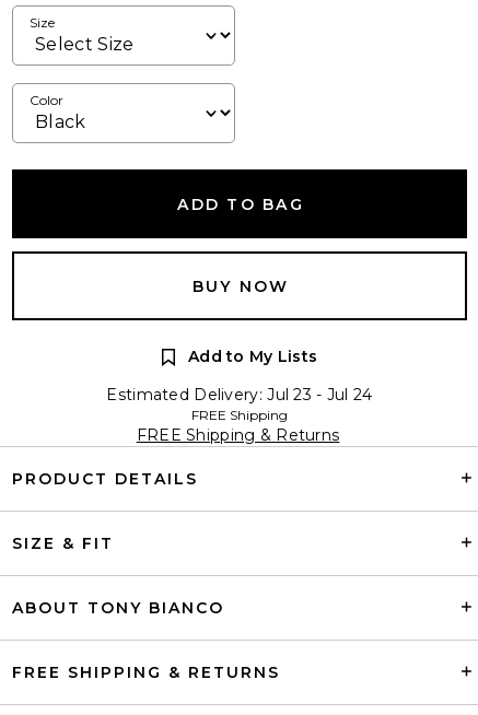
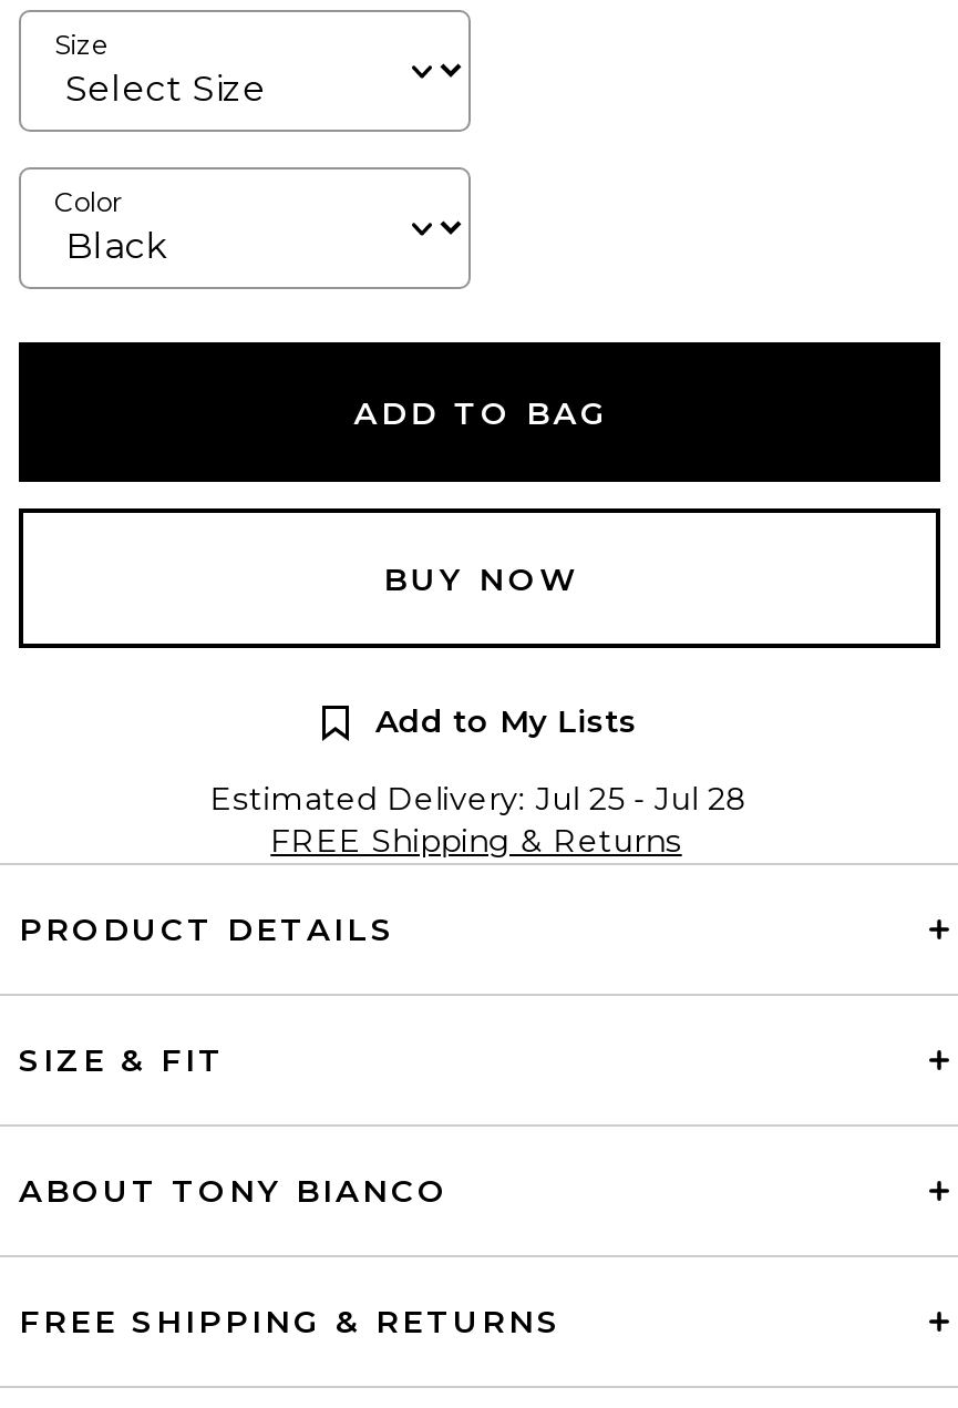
[107,385,373,423] Estimated Delivery: Jul 23 - Jul 24 | FREE Shipping -> [210,778,749,818] Estimated Delivery: Jul 25 - Jul 28

